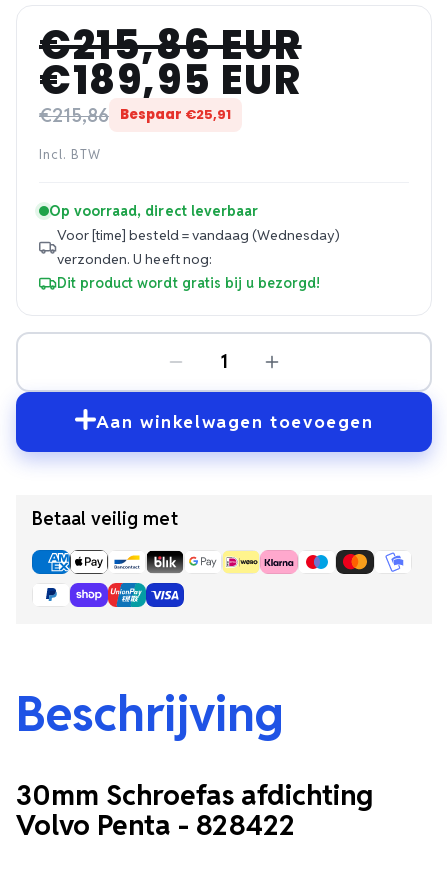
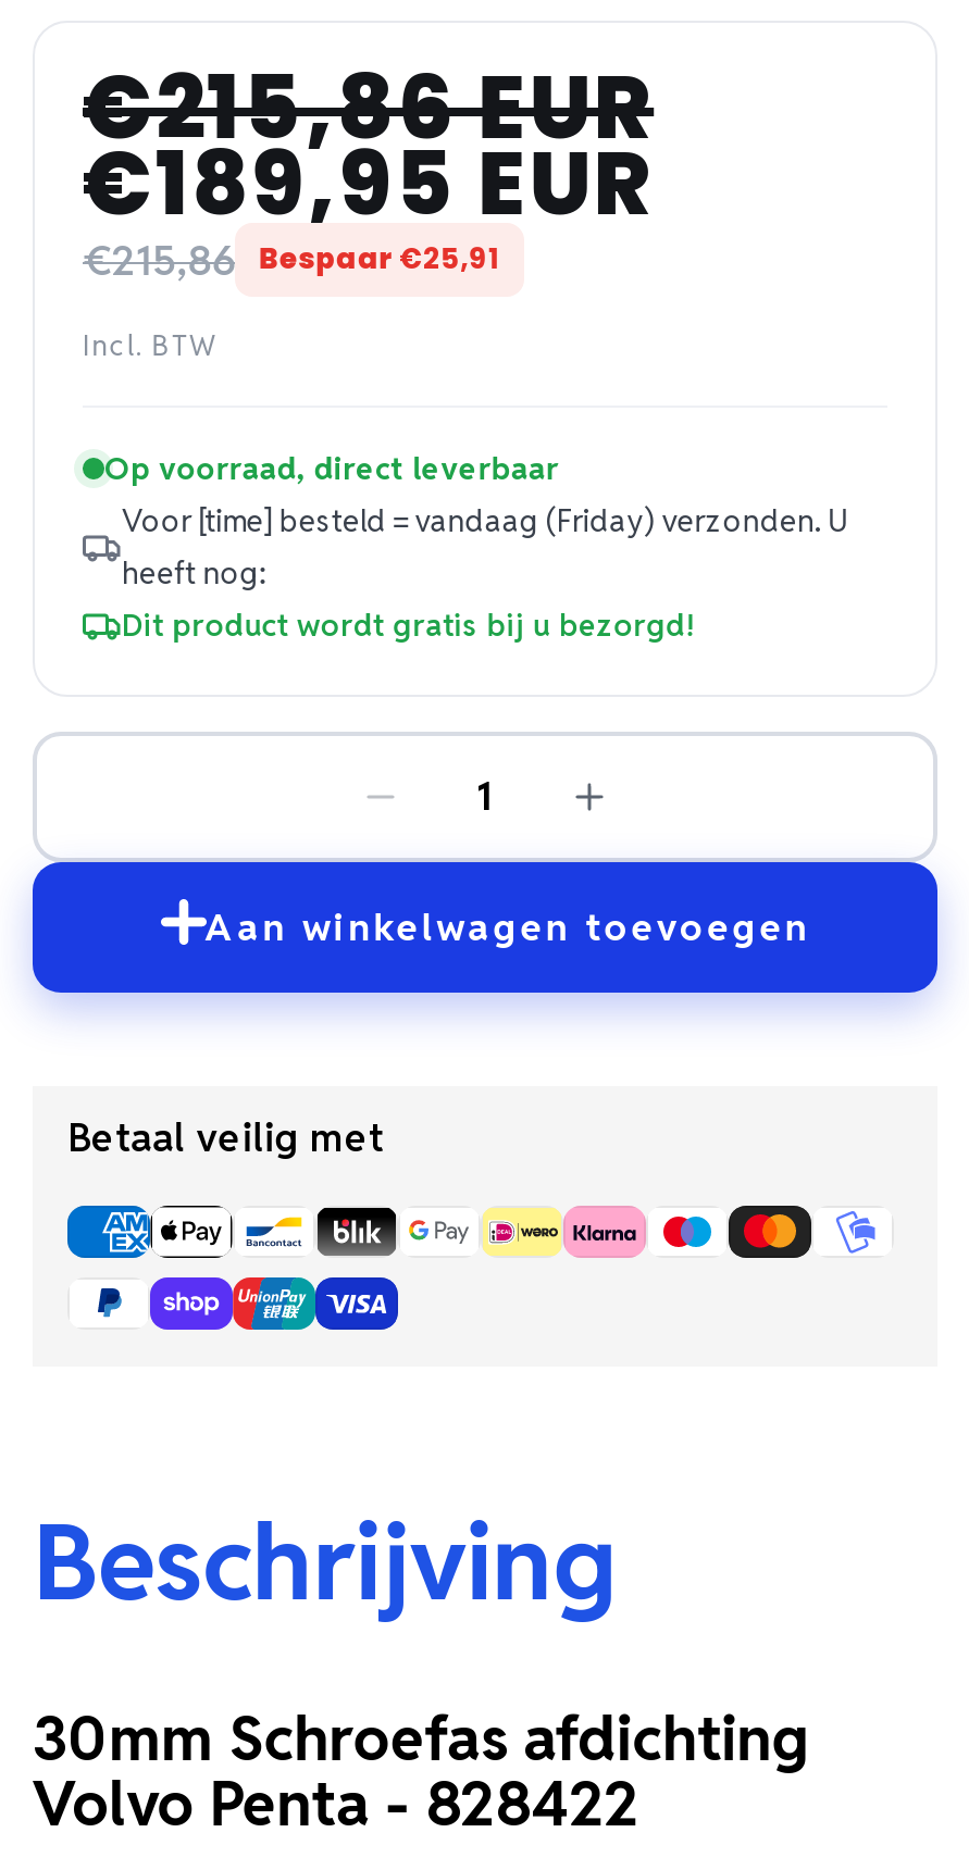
[57,225,340,267] Voor [time] besteld = vandaag (Wednesday) | verzonden. U heeft nog: -> [122,500,848,591] Voor [time] besteld = vandaag (Friday) verzonden. U | heeft nog:

